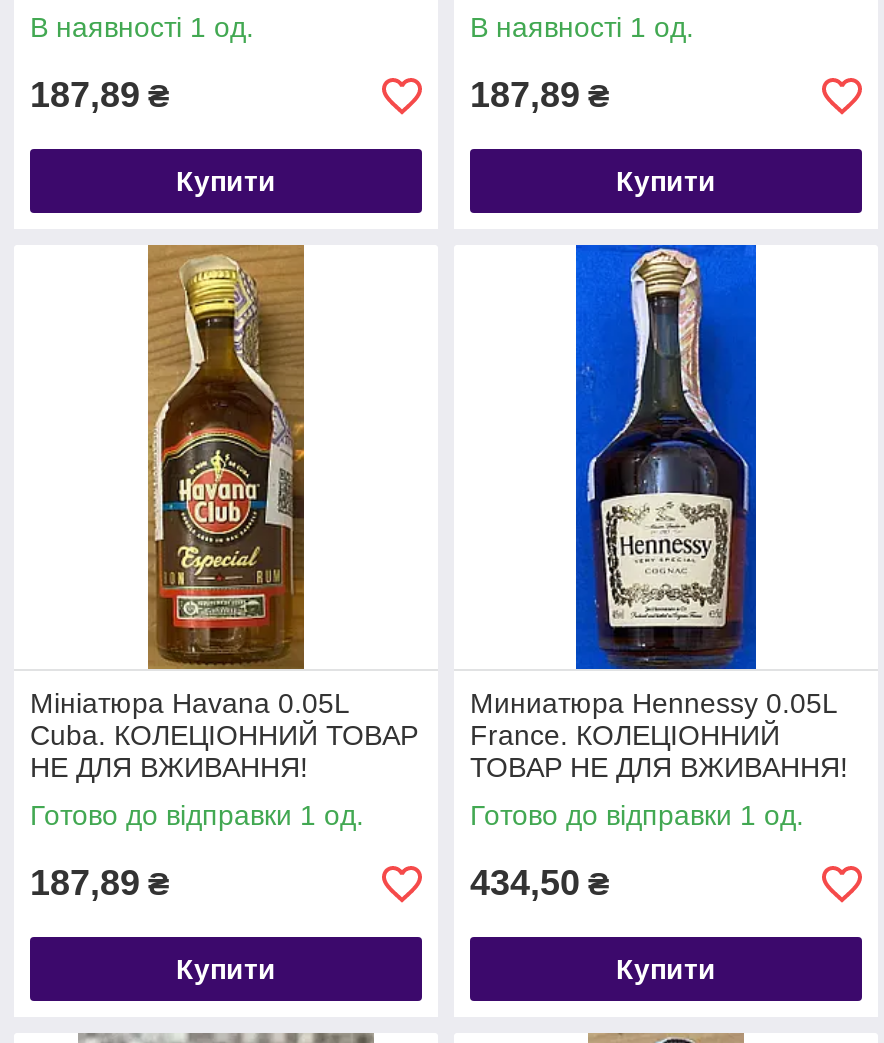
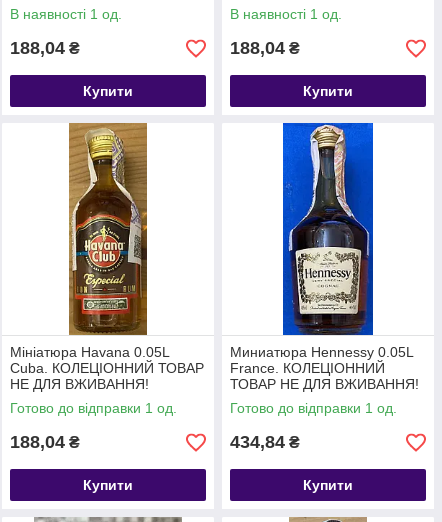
[30,75,170,115] 187,89 ₴ -> [10,38,80,58] 188,04 ₴
[470,75,610,115] 187,89 ₴ -> [230,38,300,58] 188,04 ₴
[30,863,170,903] 187,89 ₴ -> [10,432,80,452] 188,04 ₴
[470,863,610,903] 434,50 ₴ -> [230,432,300,452] 434,84 ₴

